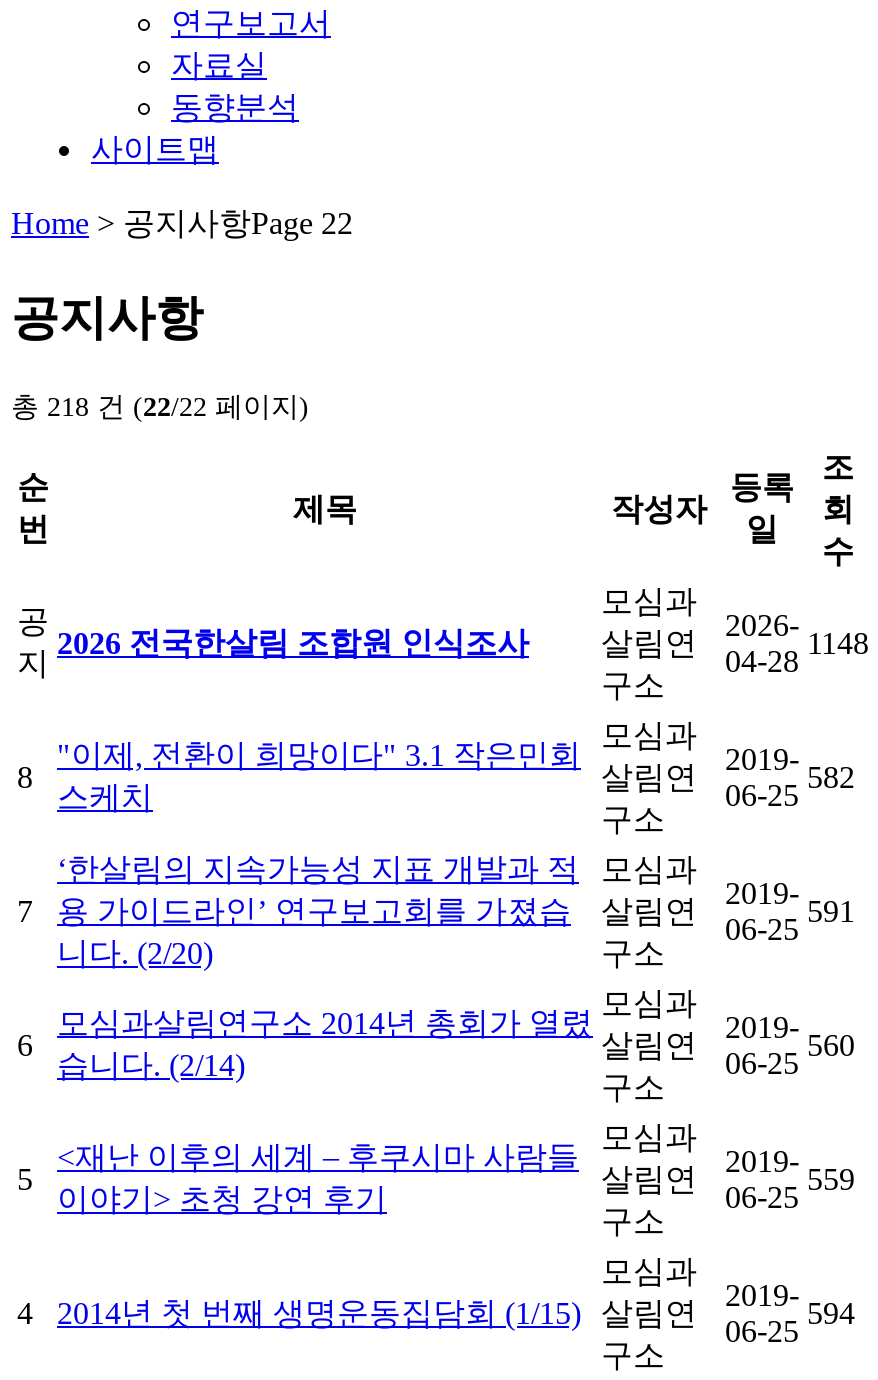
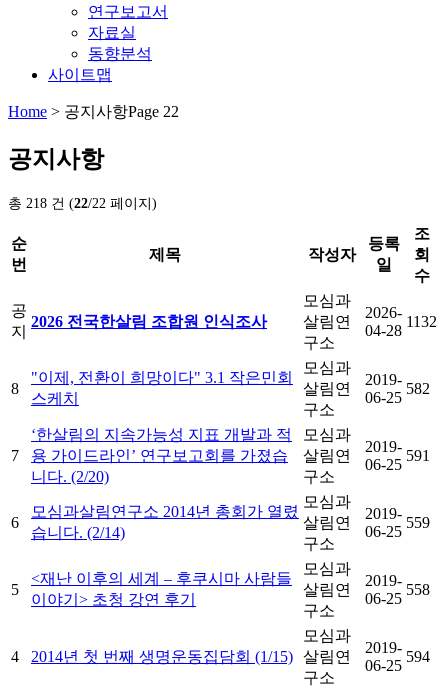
[807,625,869,659] 1148 -> [406,313,437,330] 1132
[807,1027,855,1061] 560 -> [406,514,430,531] 559
[807,1161,855,1195] 559 -> [406,581,430,598] 558

